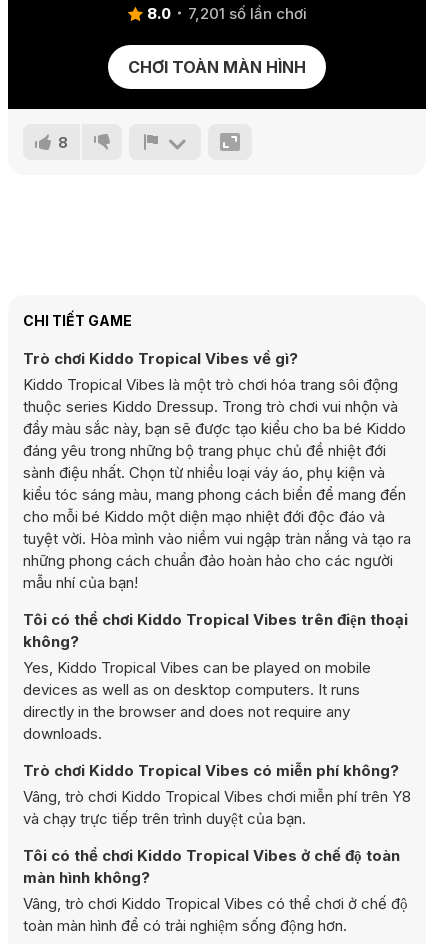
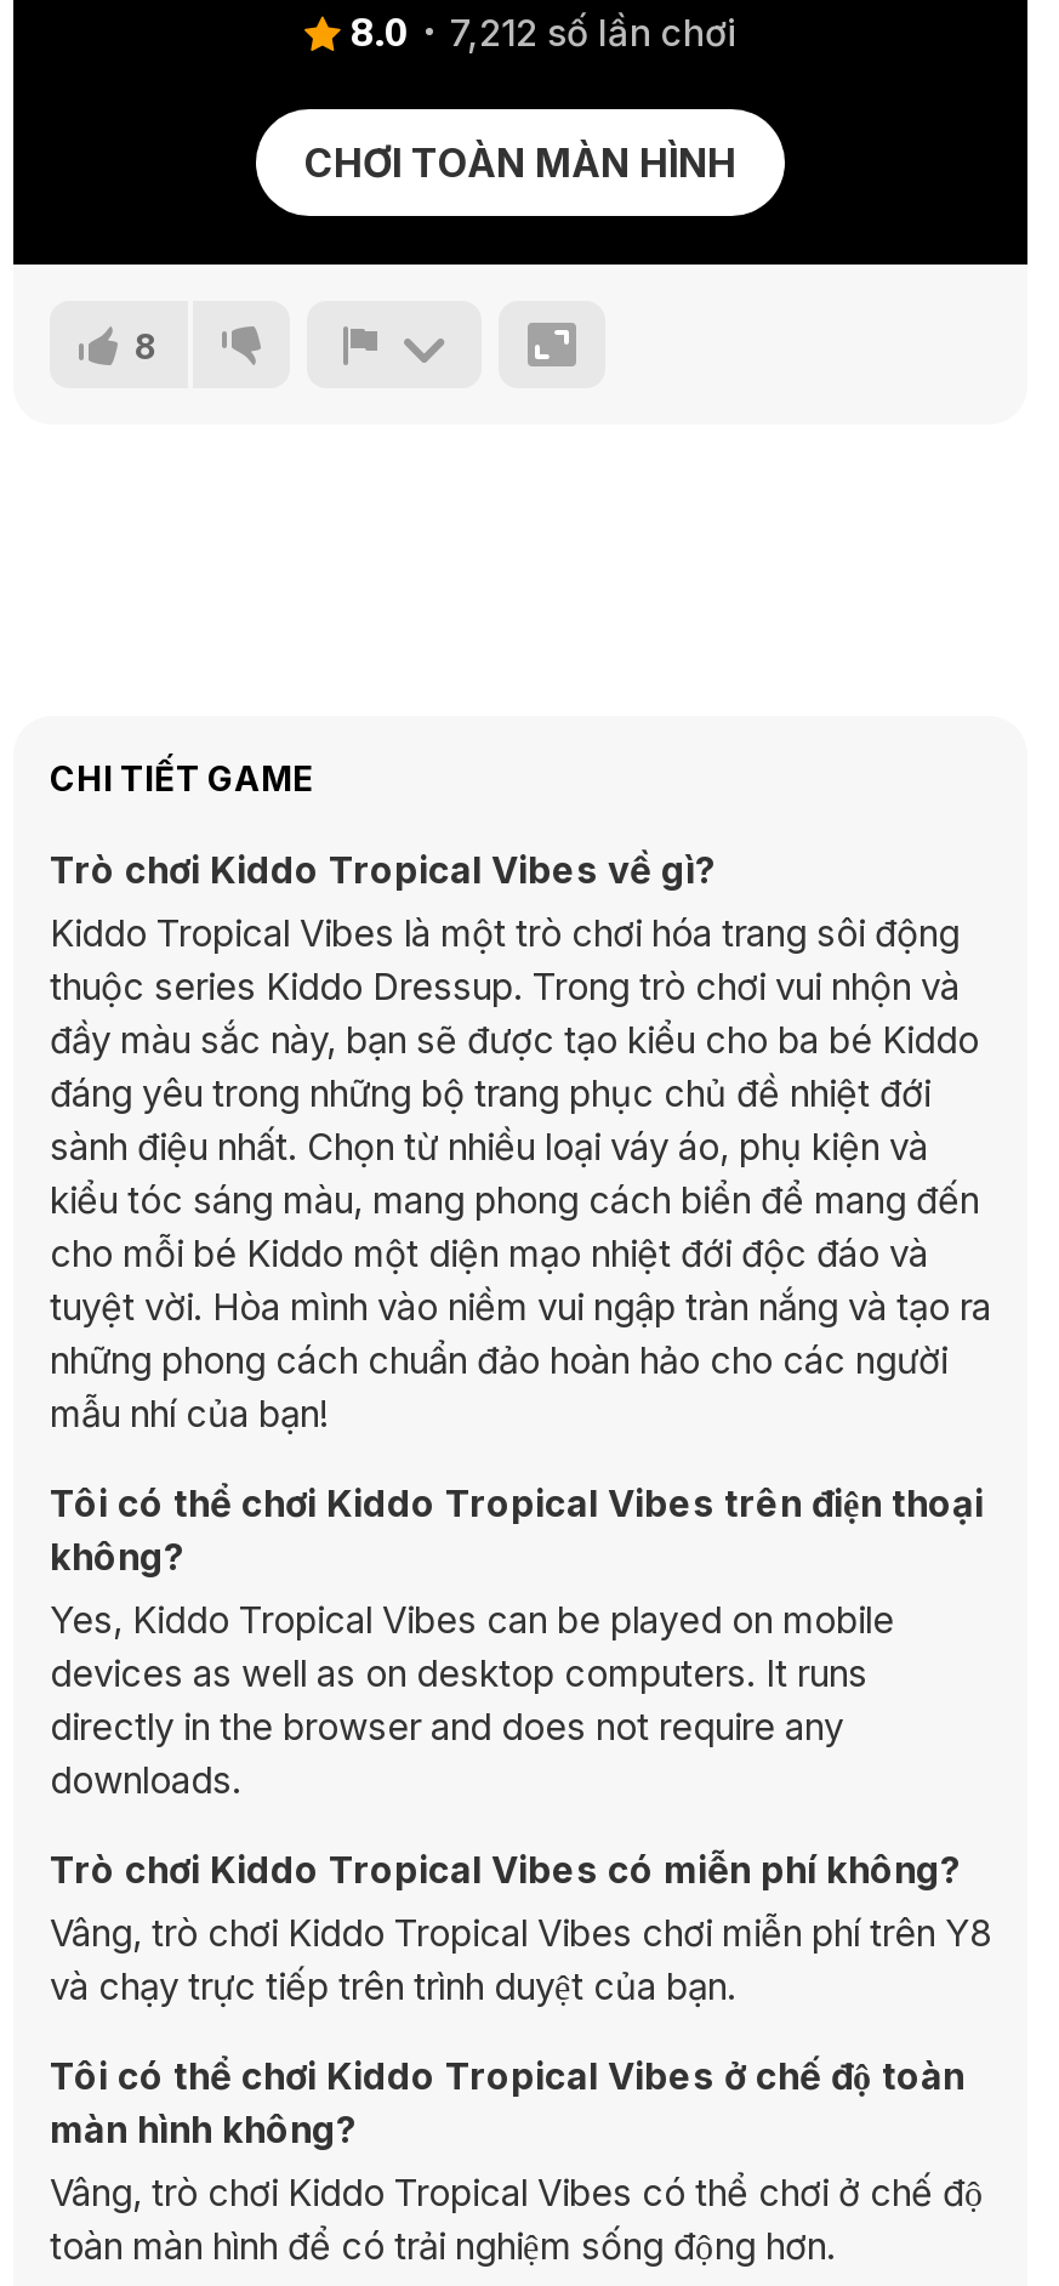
[146,3,306,25] 8.0 7,201 số lần chơi -> [351,7,736,61] 8.0 7,212 số lần chơi

